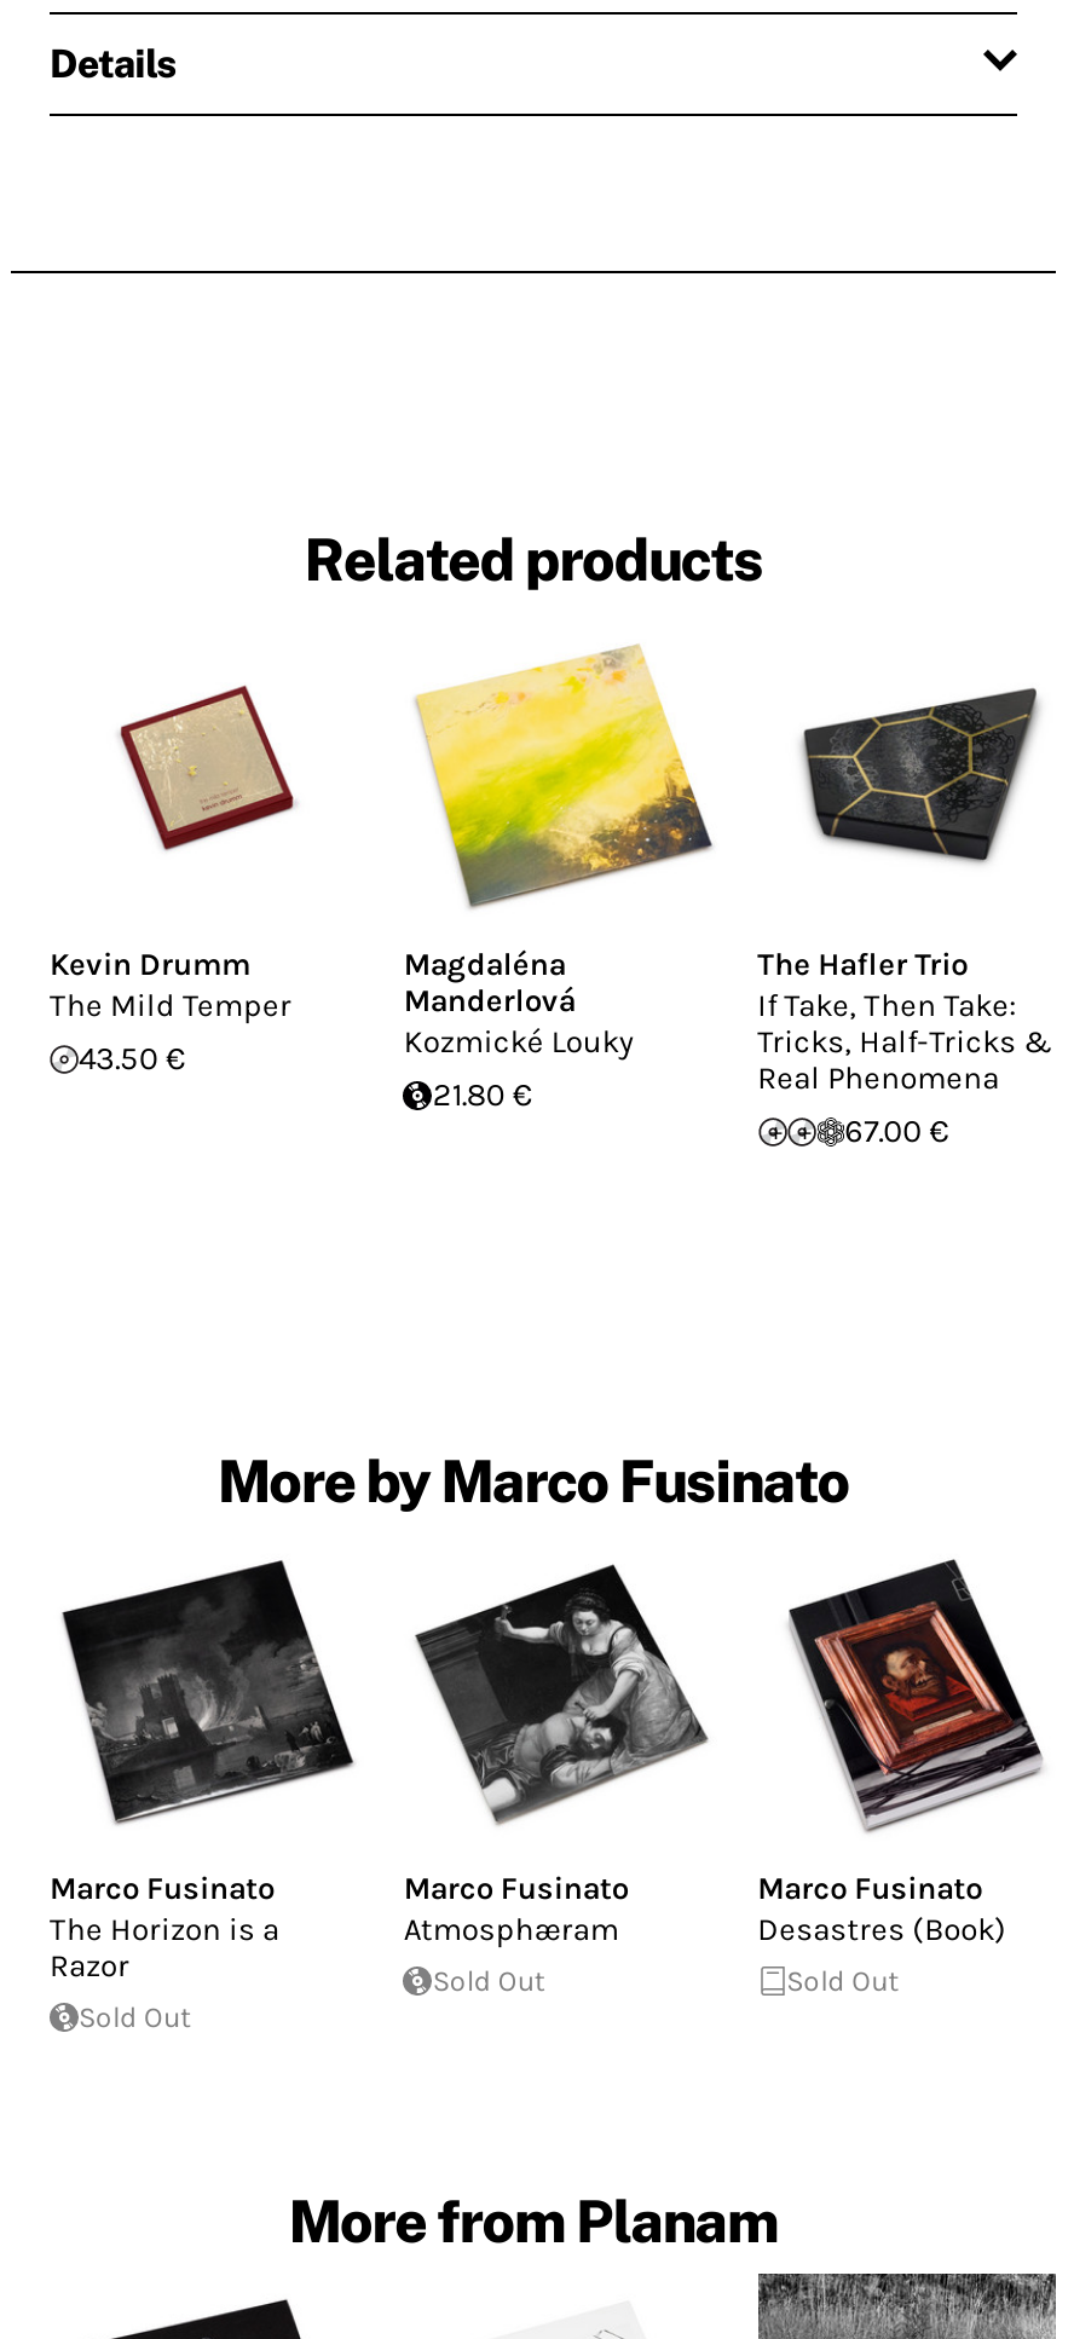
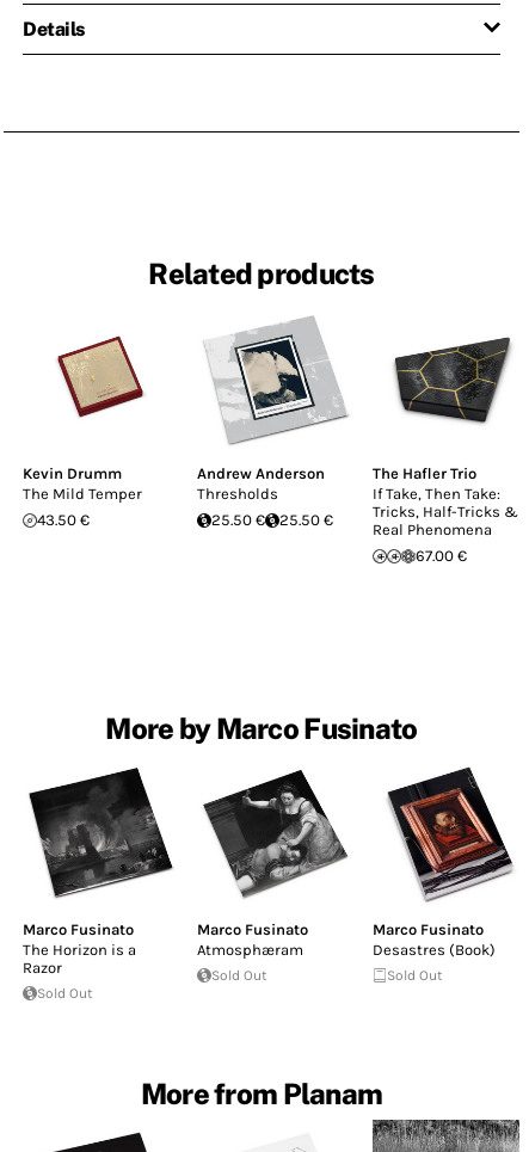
[403,648,712,1061] [image] | Magdaléna | Manderlová | Kozmické Louky -> [197,318,349,503] [image] | Andrew Anderson | Thresholds
[433,1078,532,1114] 21.80 € -> [212,512,334,529] 25.50 € | 25.50 €

